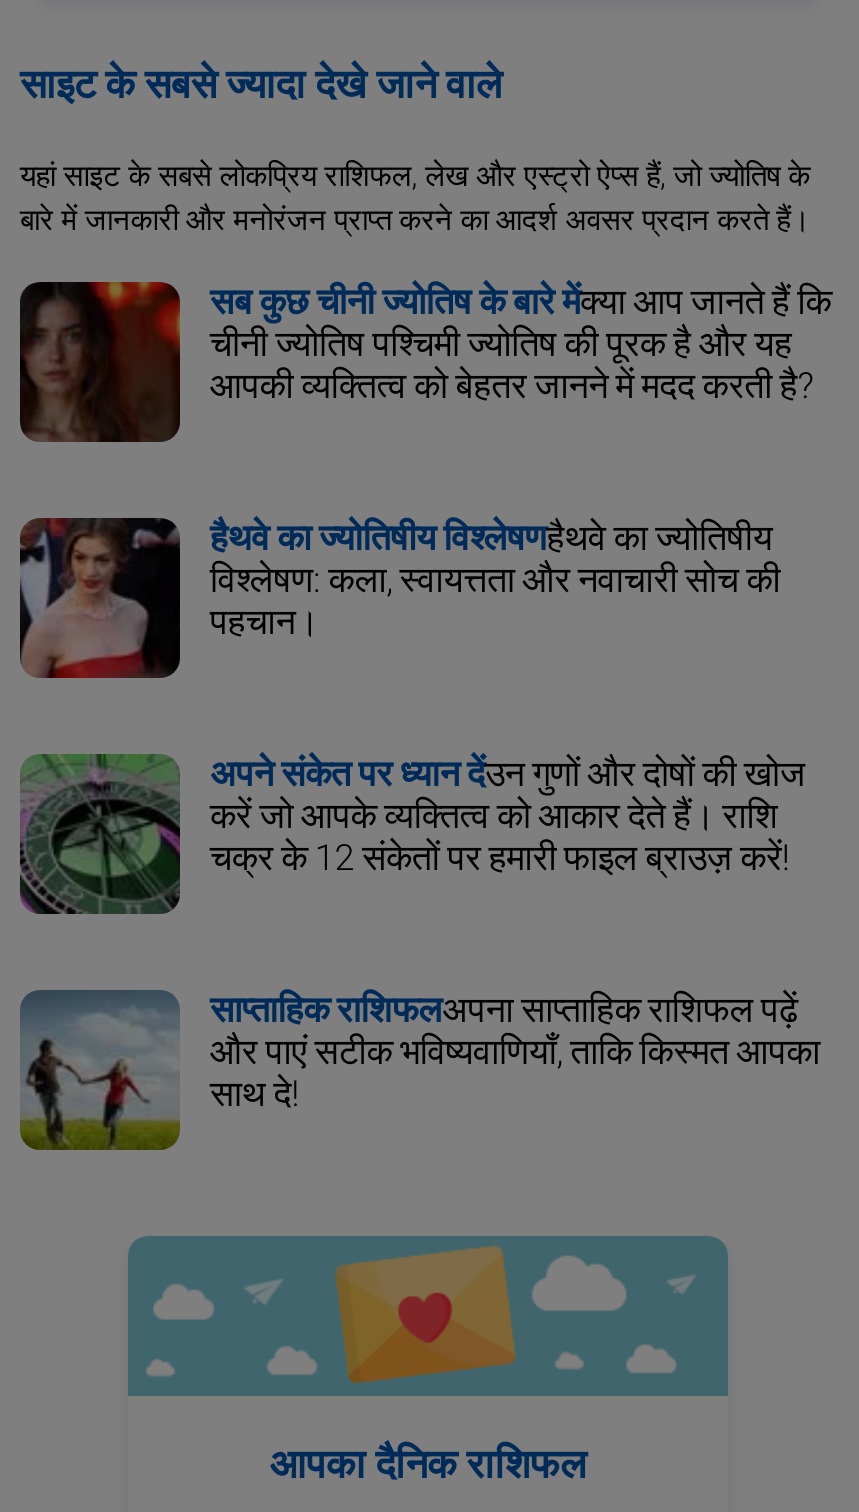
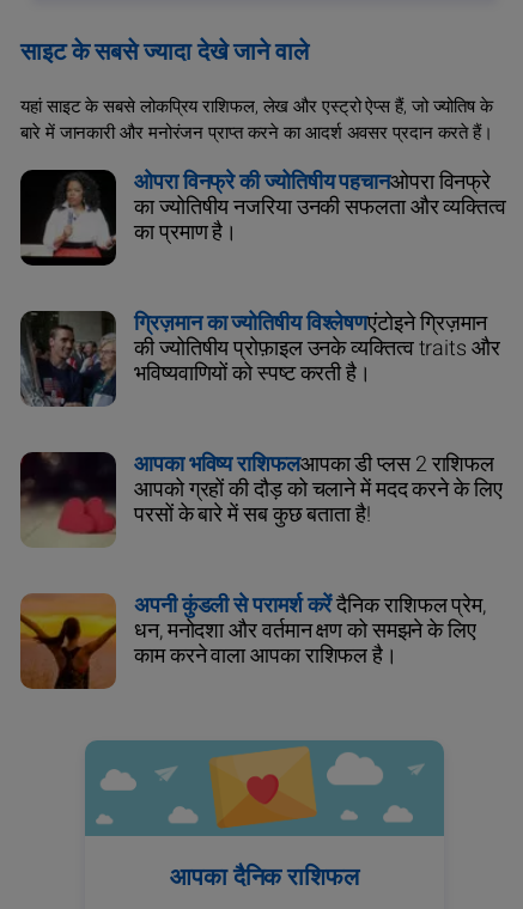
[18,276,831,444] [image] | सब कुछ चीनी ज्योतिष के बारे मेंक्या आप जानते हैं कि | चीनी ज्योतिष पश्चिमी ज्योतिष की पूरक है और यह | आपकी व्यक्तित्व को बेहतर जानने में मदद करती है? -> [20,166,506,267] [image] | ओपरा विनफ्रे की ज्योतिषीय पहचानओपरा विनफ्रे | का ज्योतिषीय नजरिया उनकी सफलता और व्यक्तित्व | का प्रमाण है।
[18,512,780,680] [image] | हैथवे का ज्योतिषीय विश्लेषणहैथवे का ज्योतिषीय | विश्लेषण: कला, स्वायत्तता और नवाचारी सोच की | पहचान। -> [19,307,500,408] [image] | ग्रिज़मान का ज्योतिषीय विश्लेषणएंटोइने ग्रिज़मान | की ज्योतिषीय प्रोफ़ाइल उनके व्यक्तित्व traits और | भविष्यवाणियों को स्पष्ट करती है।
[18,748,806,916] [image] | अपने संकेत पर ध्यान देंउन गुणों और दोषों की खोज | करें जो आपके व्यक्तित्व को आकार देते हैं। राशि | चक्र के 12 संकेतों पर हमारी फाइल ब्राउज़ करें! -> [19,448,502,548] [image] | आपका भविष्य राशिफलआपका डी प्लस 2 राशिफल | आपको ग्रहों की दौड़ को चलाने में मदद करने के लिए | परसों के बारे में सब कुछ बताता है!
[18,984,820,1152] [image] | साप्ताहिक राशिफलअपना साप्ताहिक राशिफल पढ़ें | और पाएं सटीक भविष्यवाणियाँ, ताकि किस्मत आपका | साथ दे! -> [19,590,486,690] [image] | अपनी कुंडली से परामर्श करेंदैनिक राशिफल प्रेम, | धन, मनोदशा और वर्तमान क्षण को समझने के लिए | काम करने वाला आपका राशिफल है।

